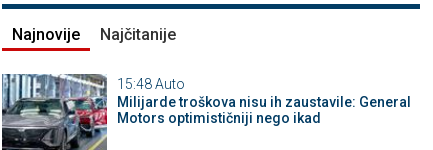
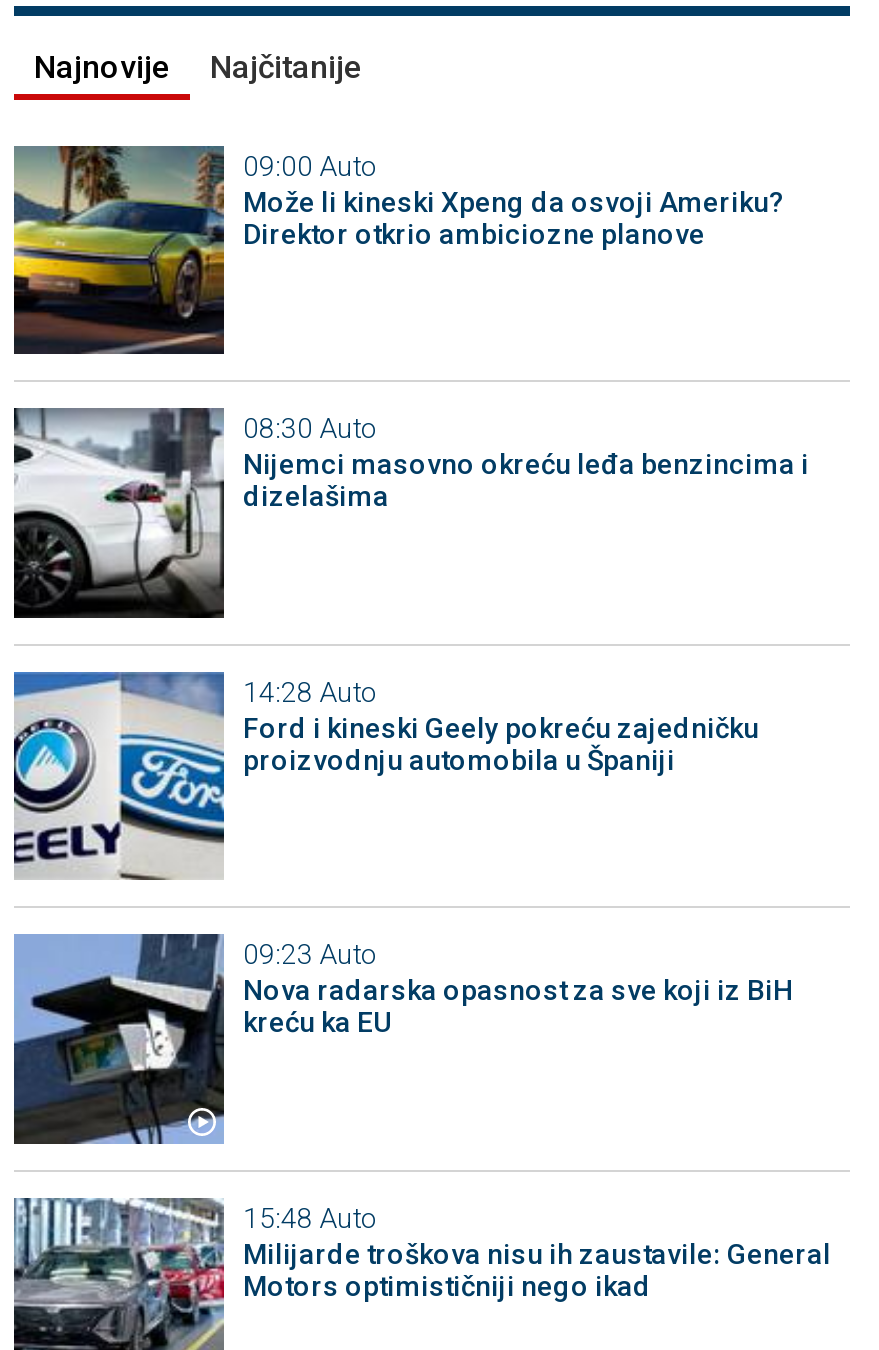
none -> [12,144,785,356] [image] | 09:00 Auto | Može li kineski Xpeng da osvoji Ameriku? | Direktor otkrio ambiciozne planove
none -> [12,670,759,882] [image] | 14:28 Auto | Ford i kineski Geely pokreću zajedničku | proizvodnju automobila u Španiji
none -> [12,932,793,1152] [image] | 09:23 Auto | Nova radarska opasnost za sve koji iz BiH | kreću ka EU
none -> [14,406,809,620] [image] | 08:30 Auto | Nijemci masovno okreću leđa benzincima i | dizelašima

